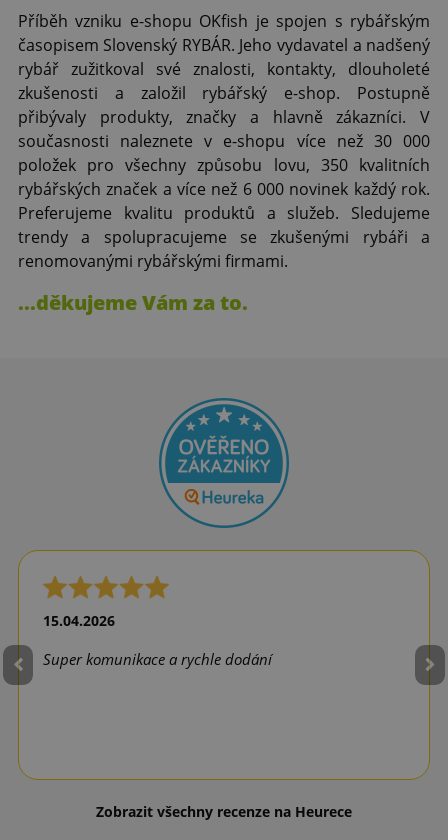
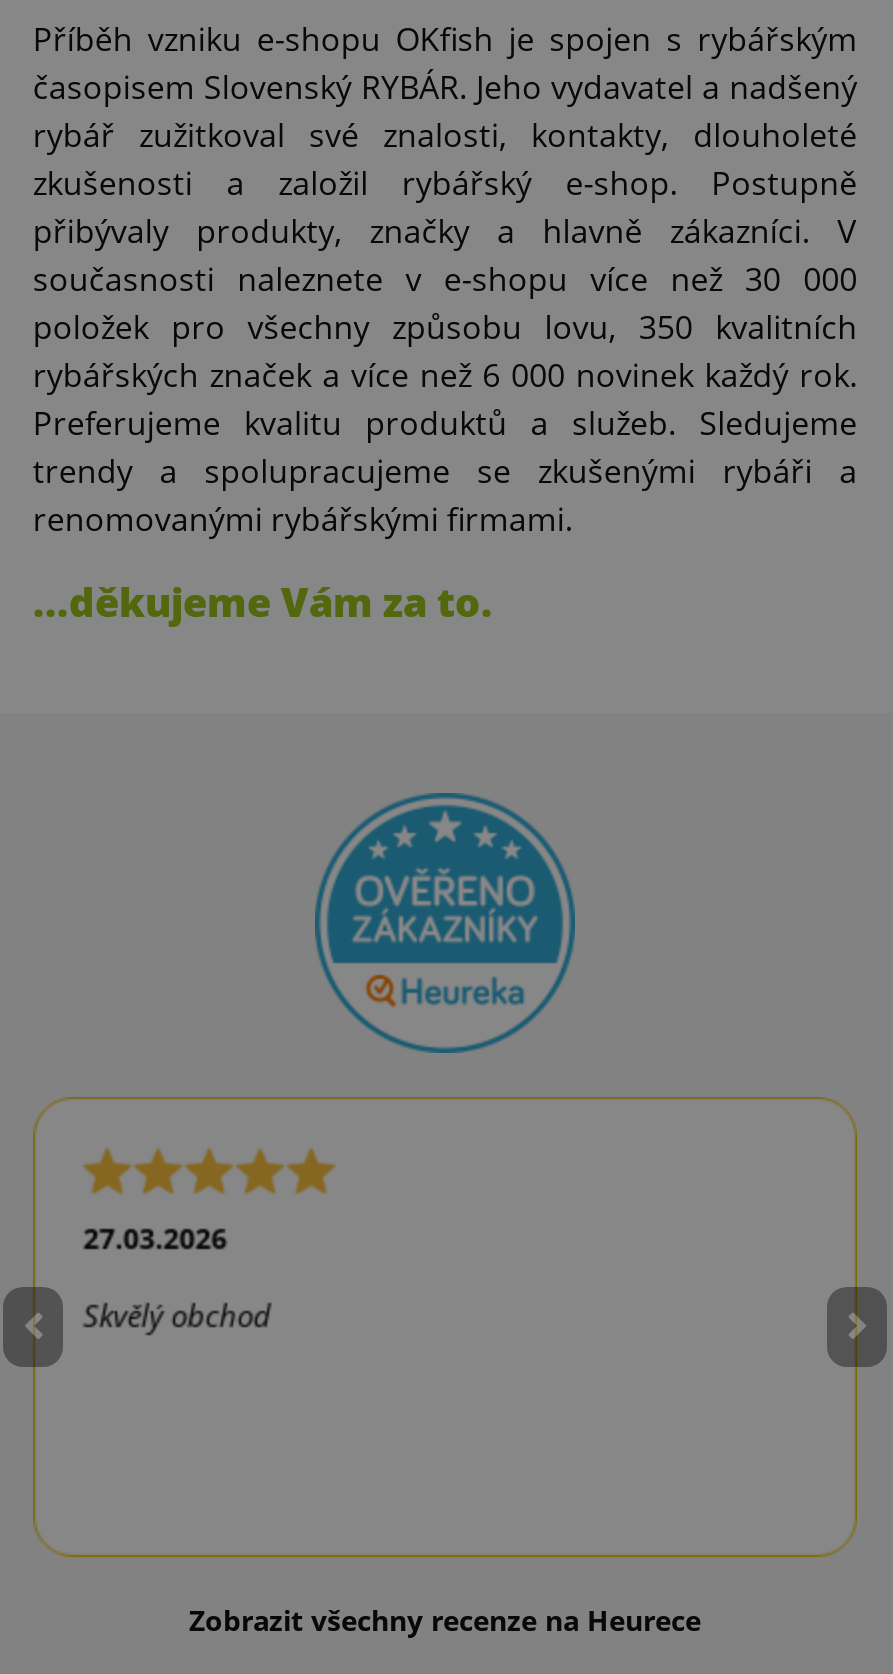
[43,611,115,630] 15.04.2026 -> [83,1220,227,1258] 27.03.2026
[43,649,272,669] Super komunikace a rychle dodání -> [83,1296,271,1336] Skvělý obchod

